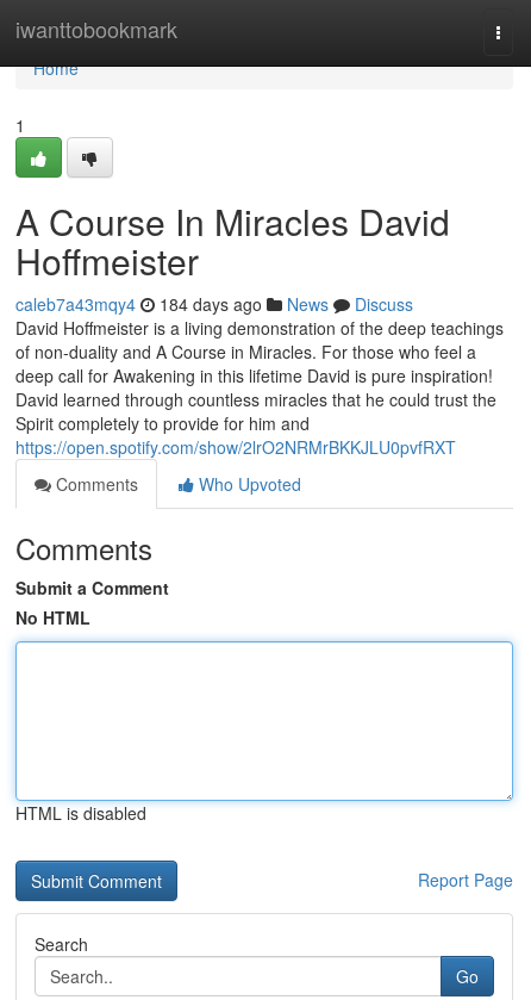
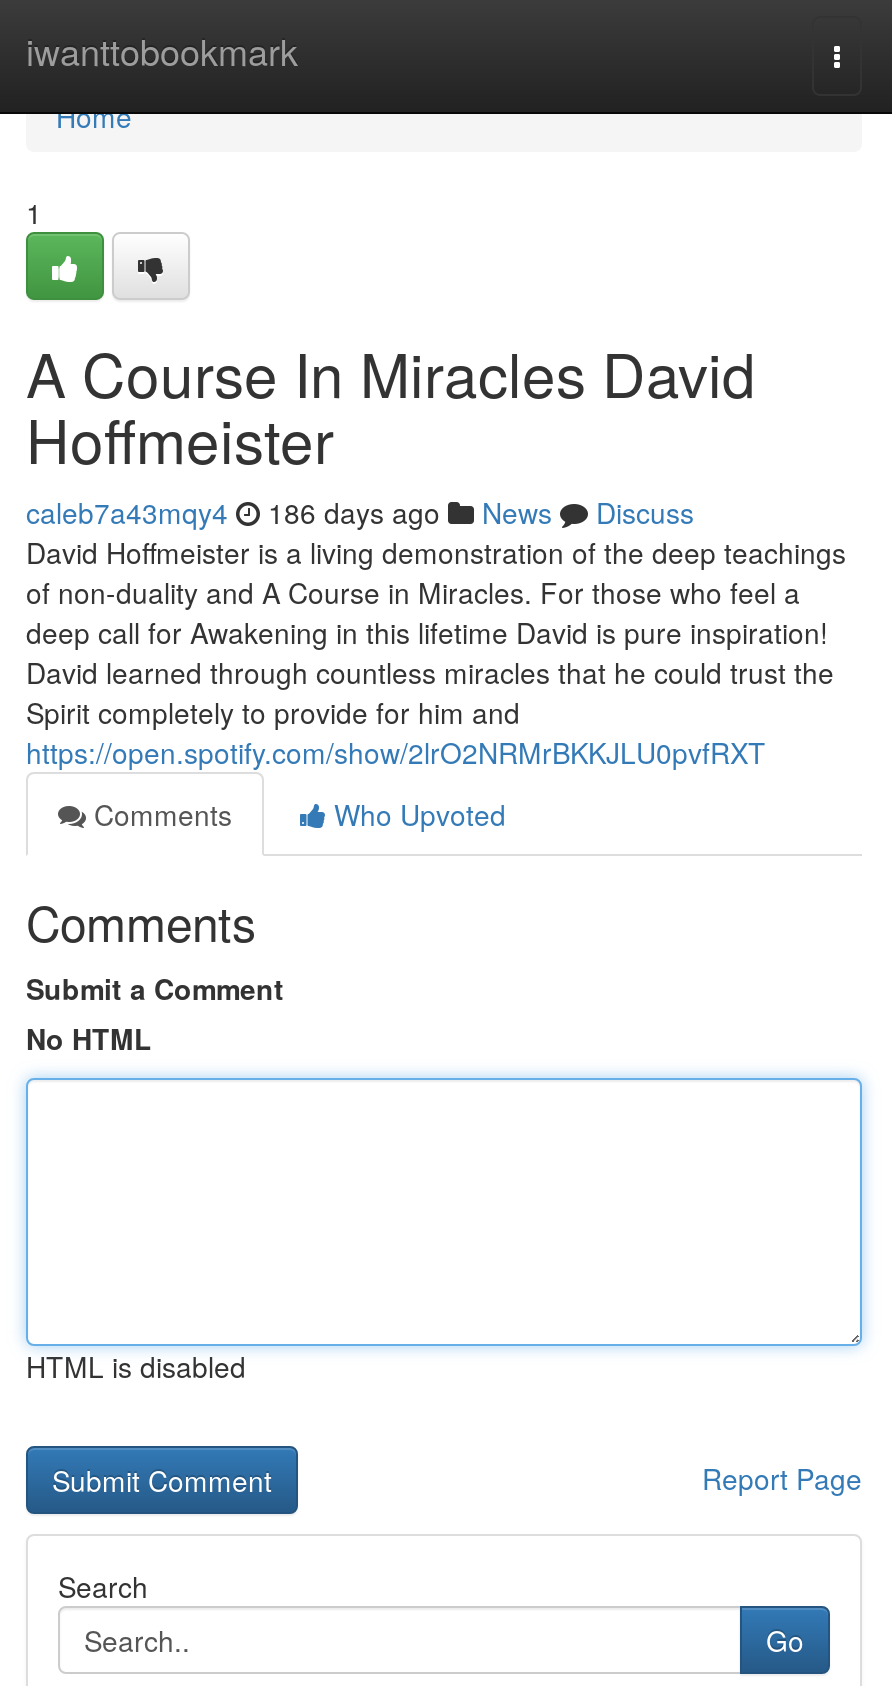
[15,292,413,316] caleb7a43mqy4 184 days ago News Discuss -> [26,492,694,532] caleb7a43mqy4 186 days ago News Discuss

